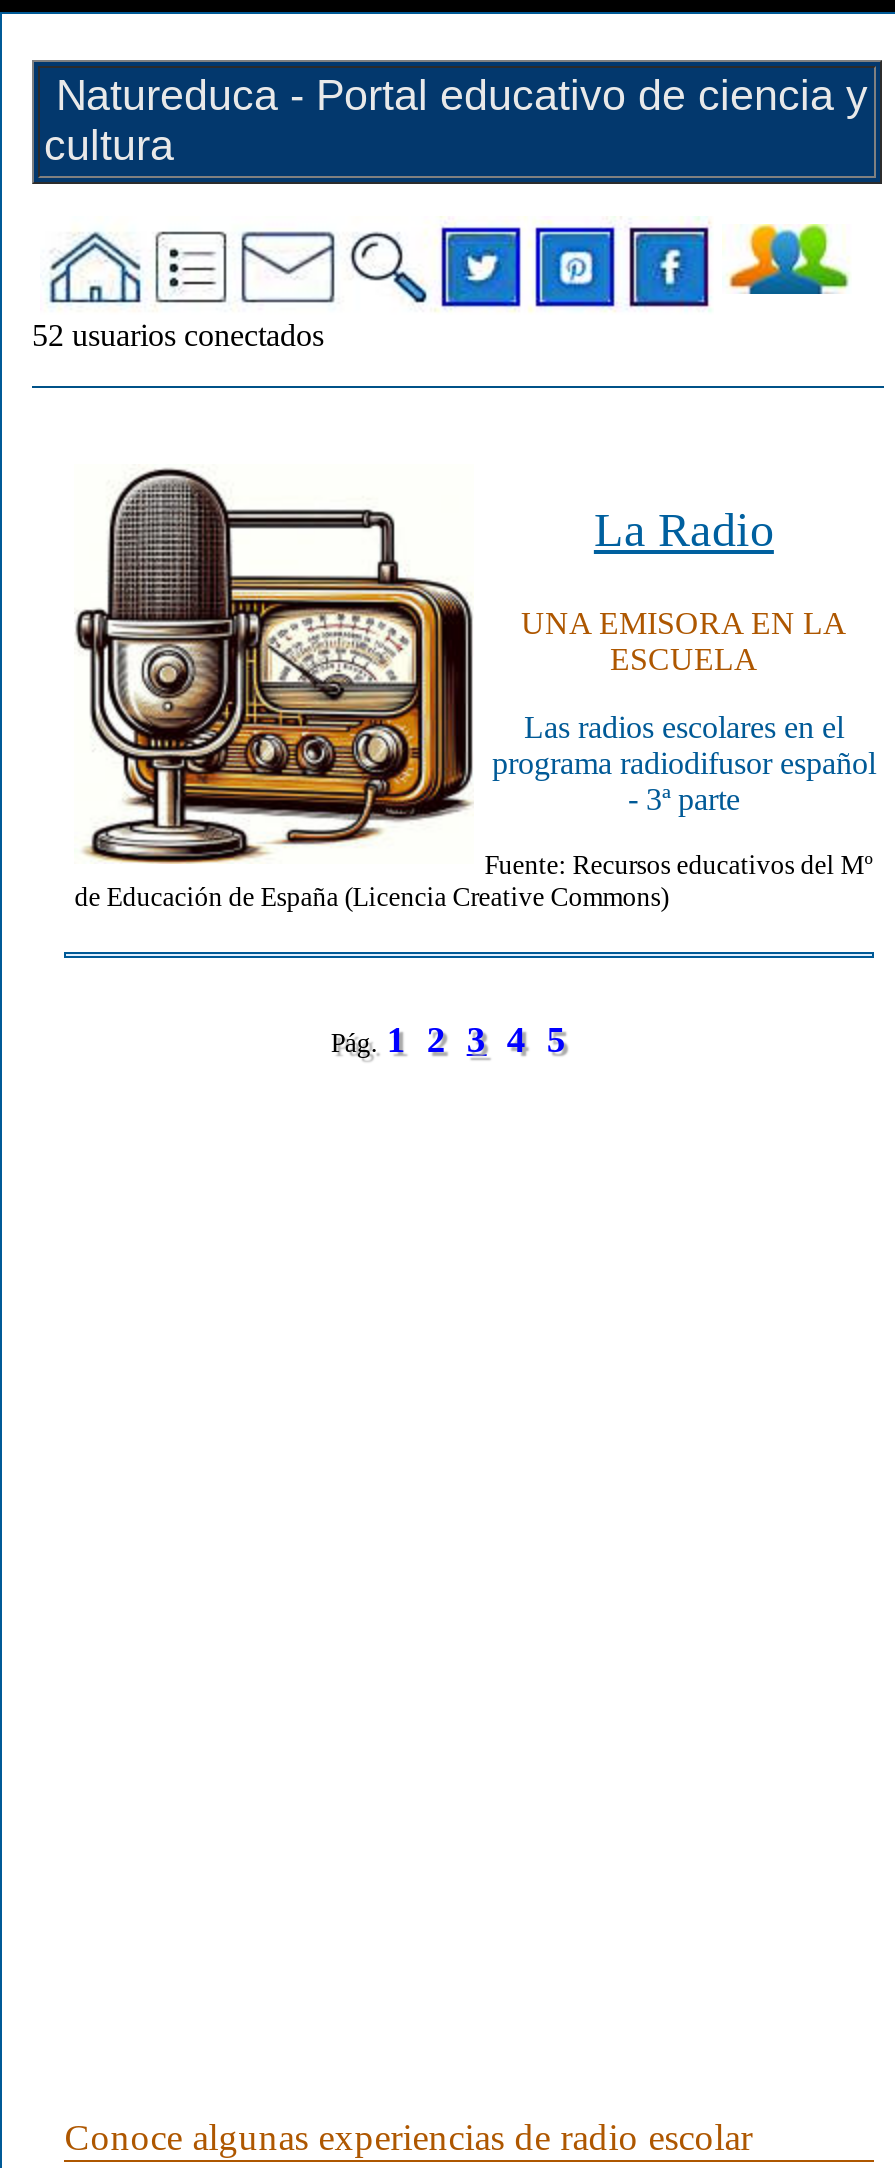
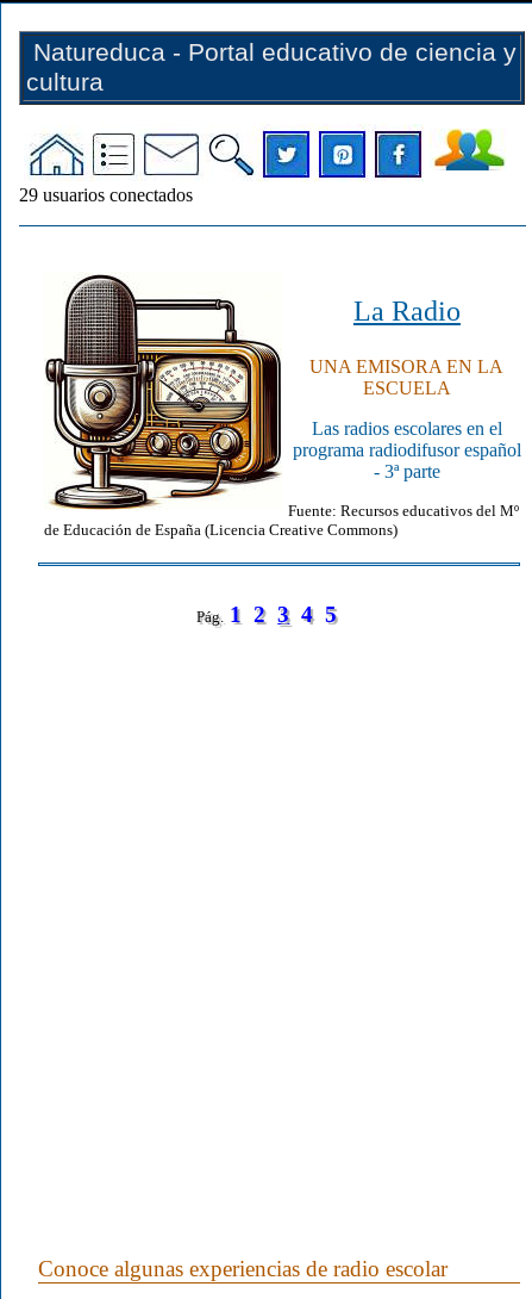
[32,318,324,352] 52 usuarios conectados -> [19,185,193,205] 29 usuarios conectados

